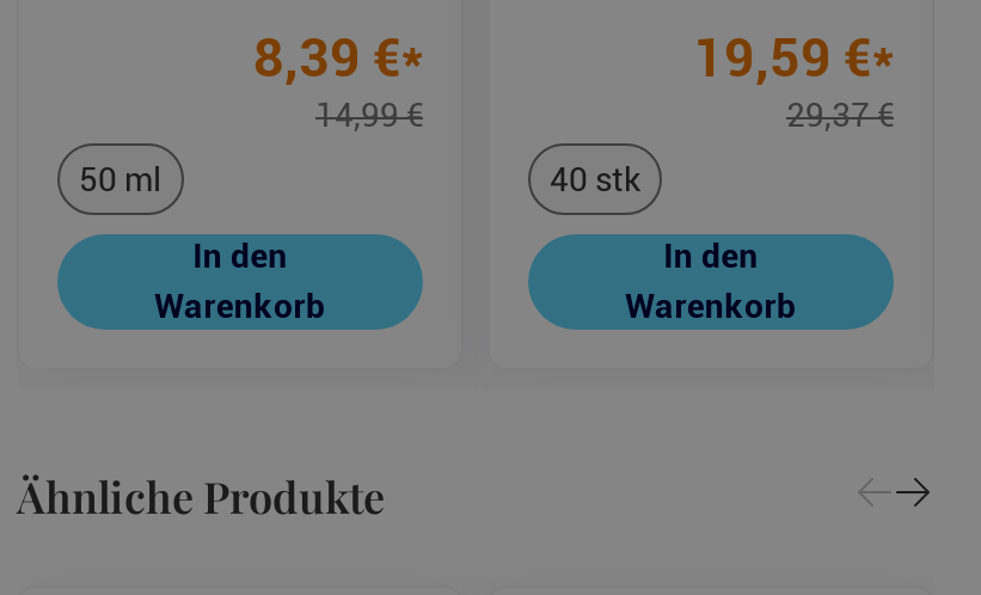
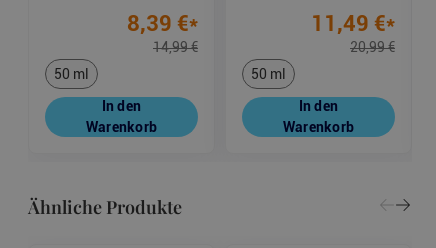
[693,29,894,135] 19,59 €* | 29,37€ -> [311,11,395,55] 11,49 €* | 20,99€
[550,161,640,199] 40 stk -> [251,66,286,82] 50 ml

